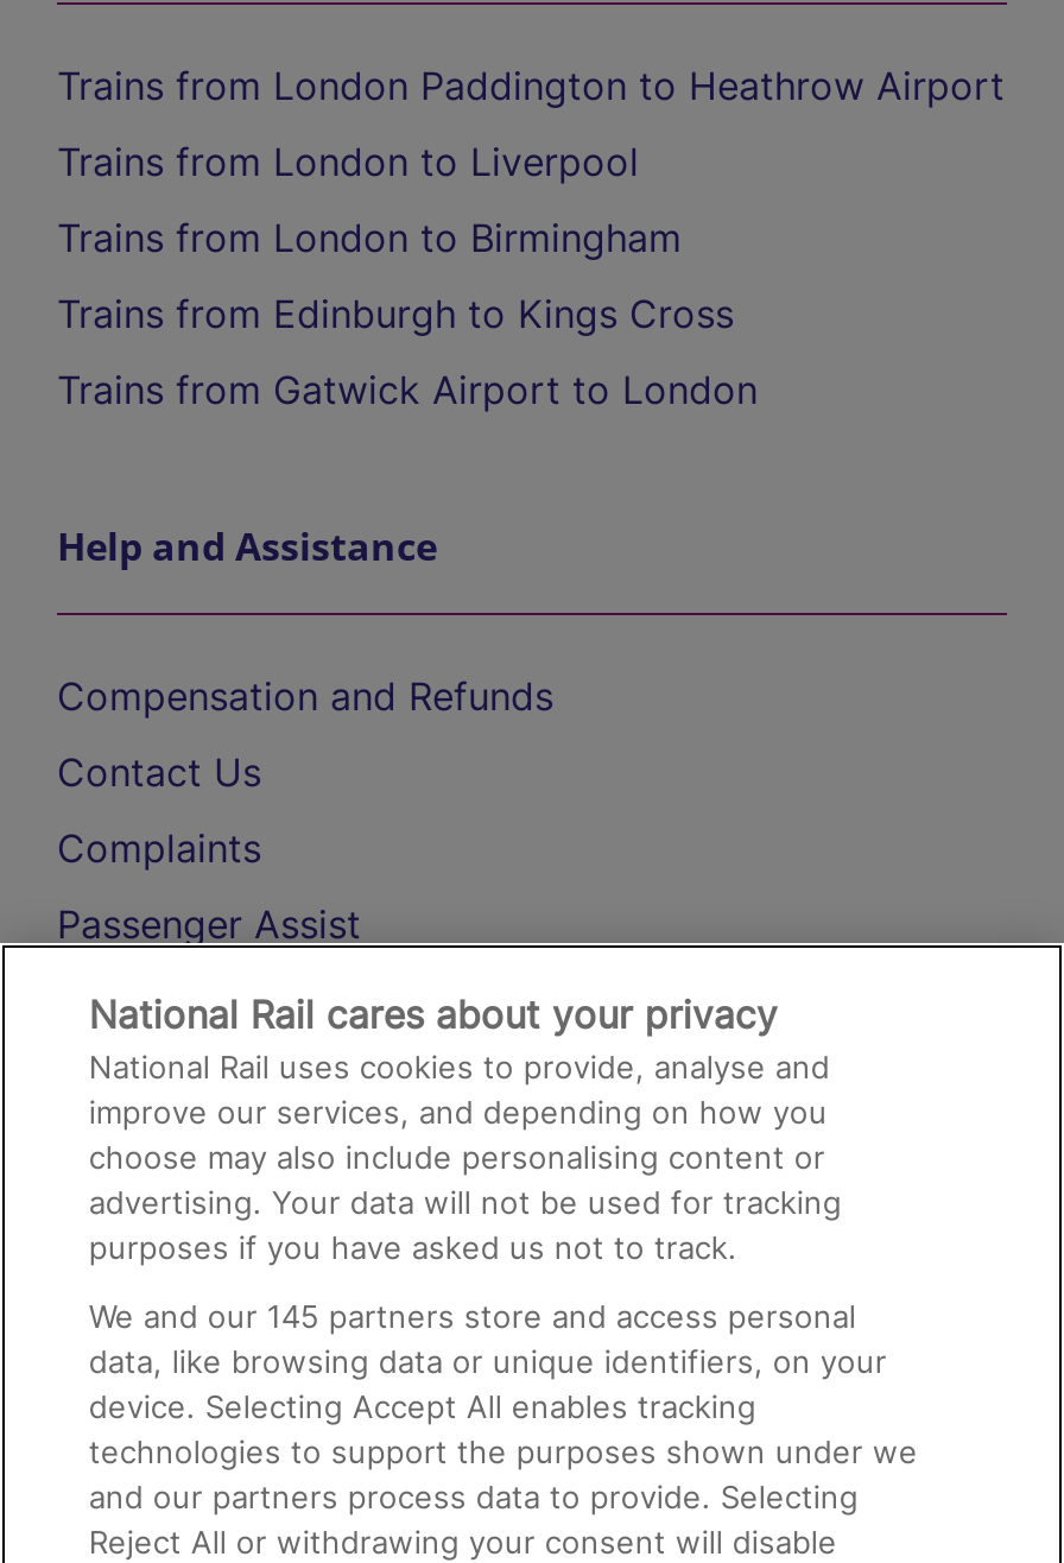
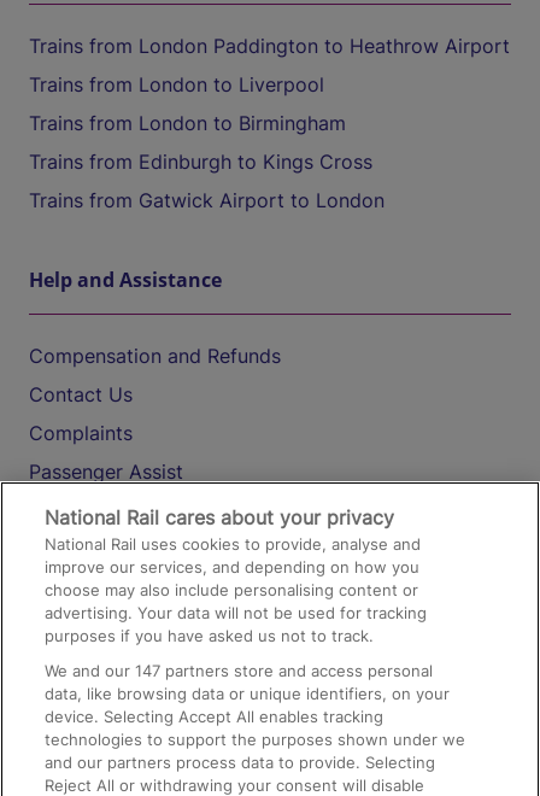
[89,1297,856,1335] We and our 145 partners store and access personal -> [45,661,433,680] We and our 147 partners store and access personal

